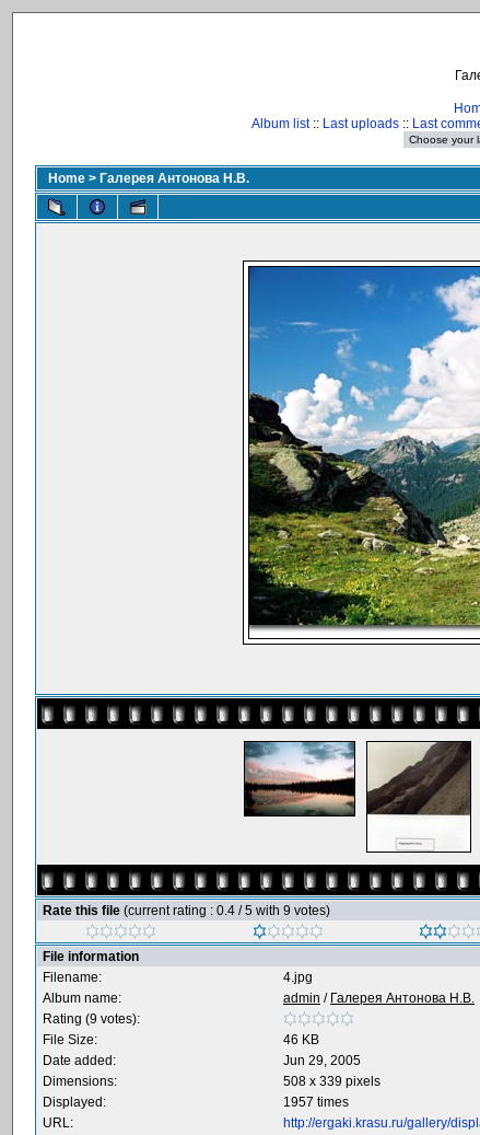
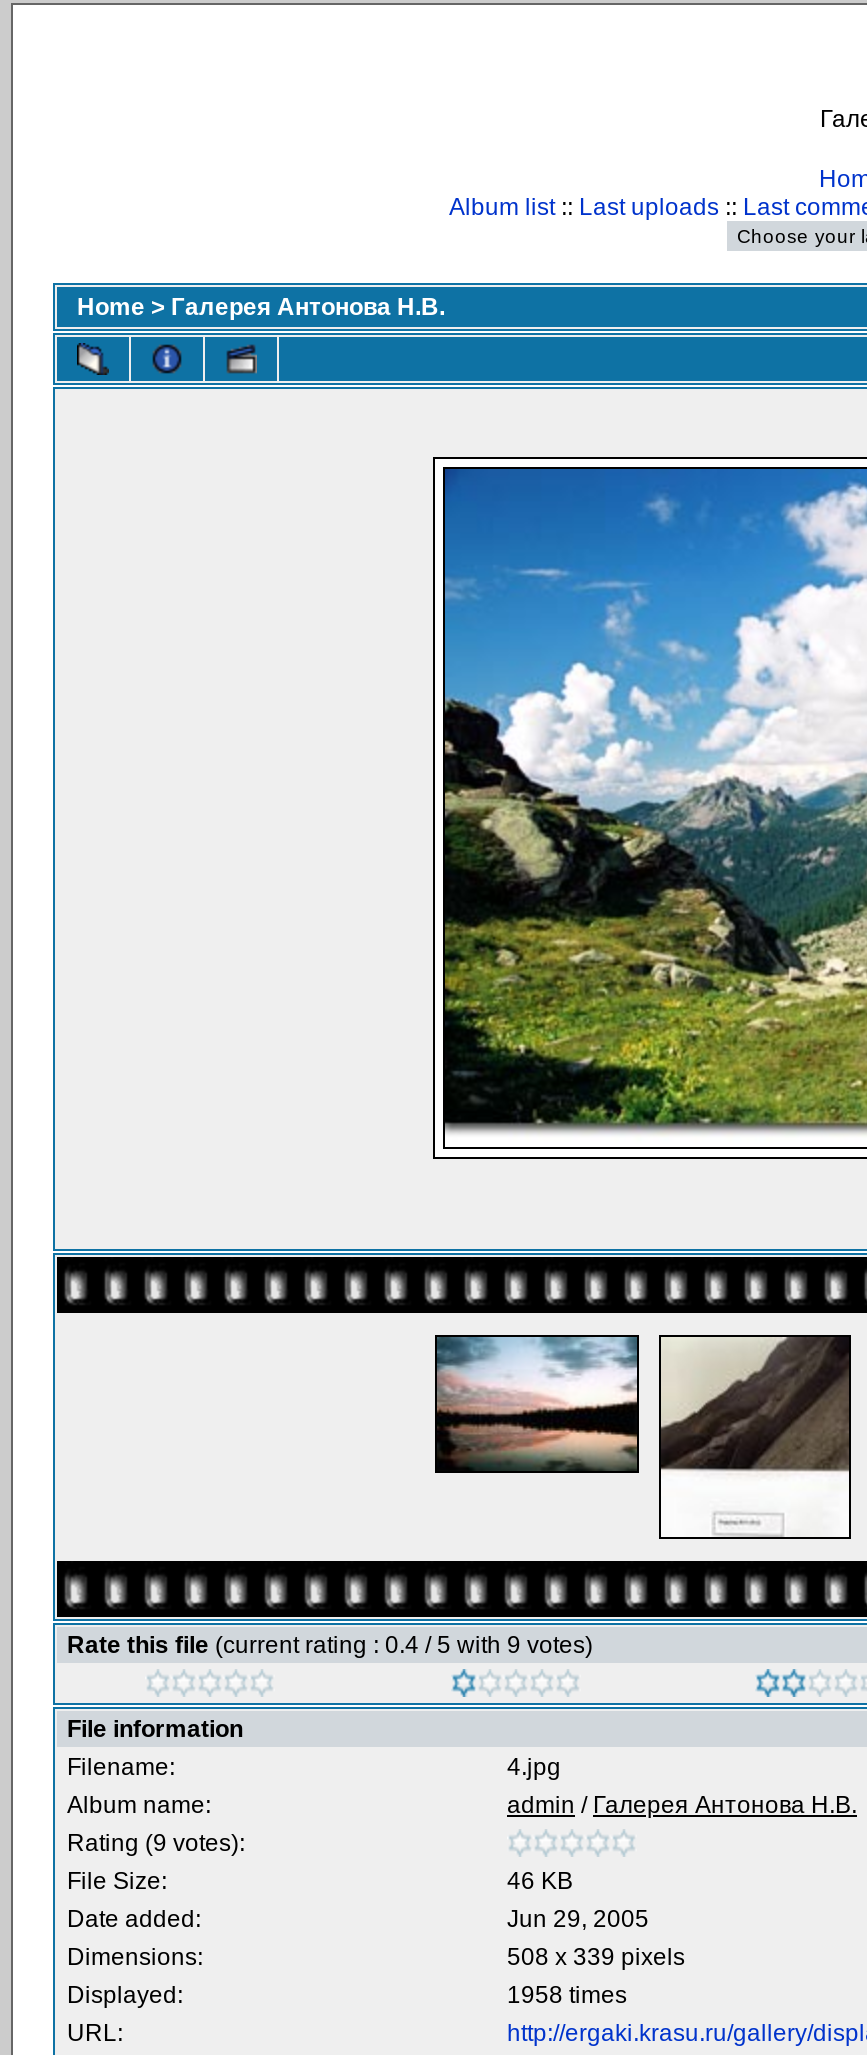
[283,1095,349,1110] 1957 times -> [507,1981,627,2009] 1958 times

